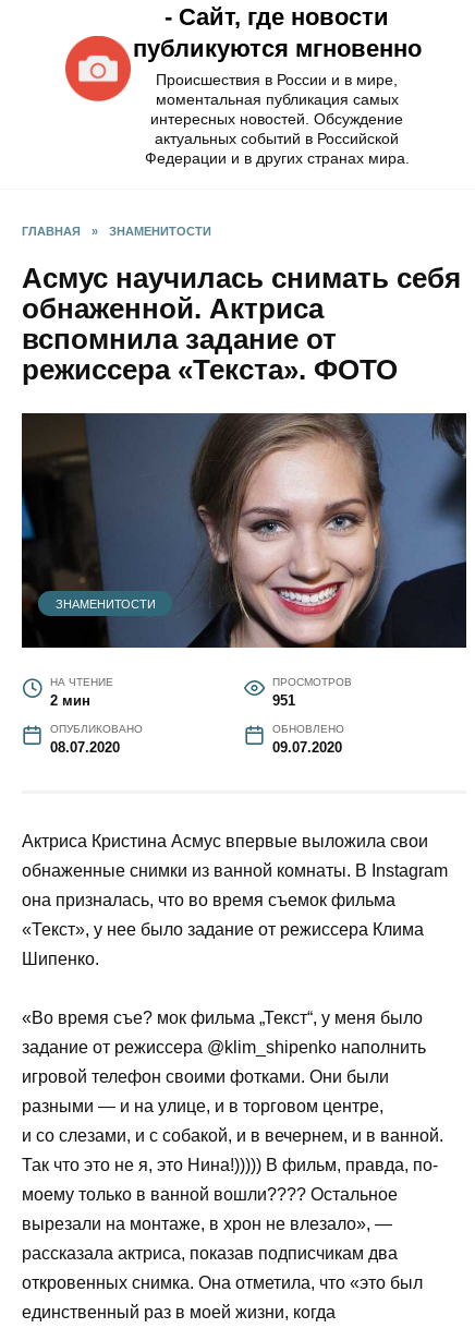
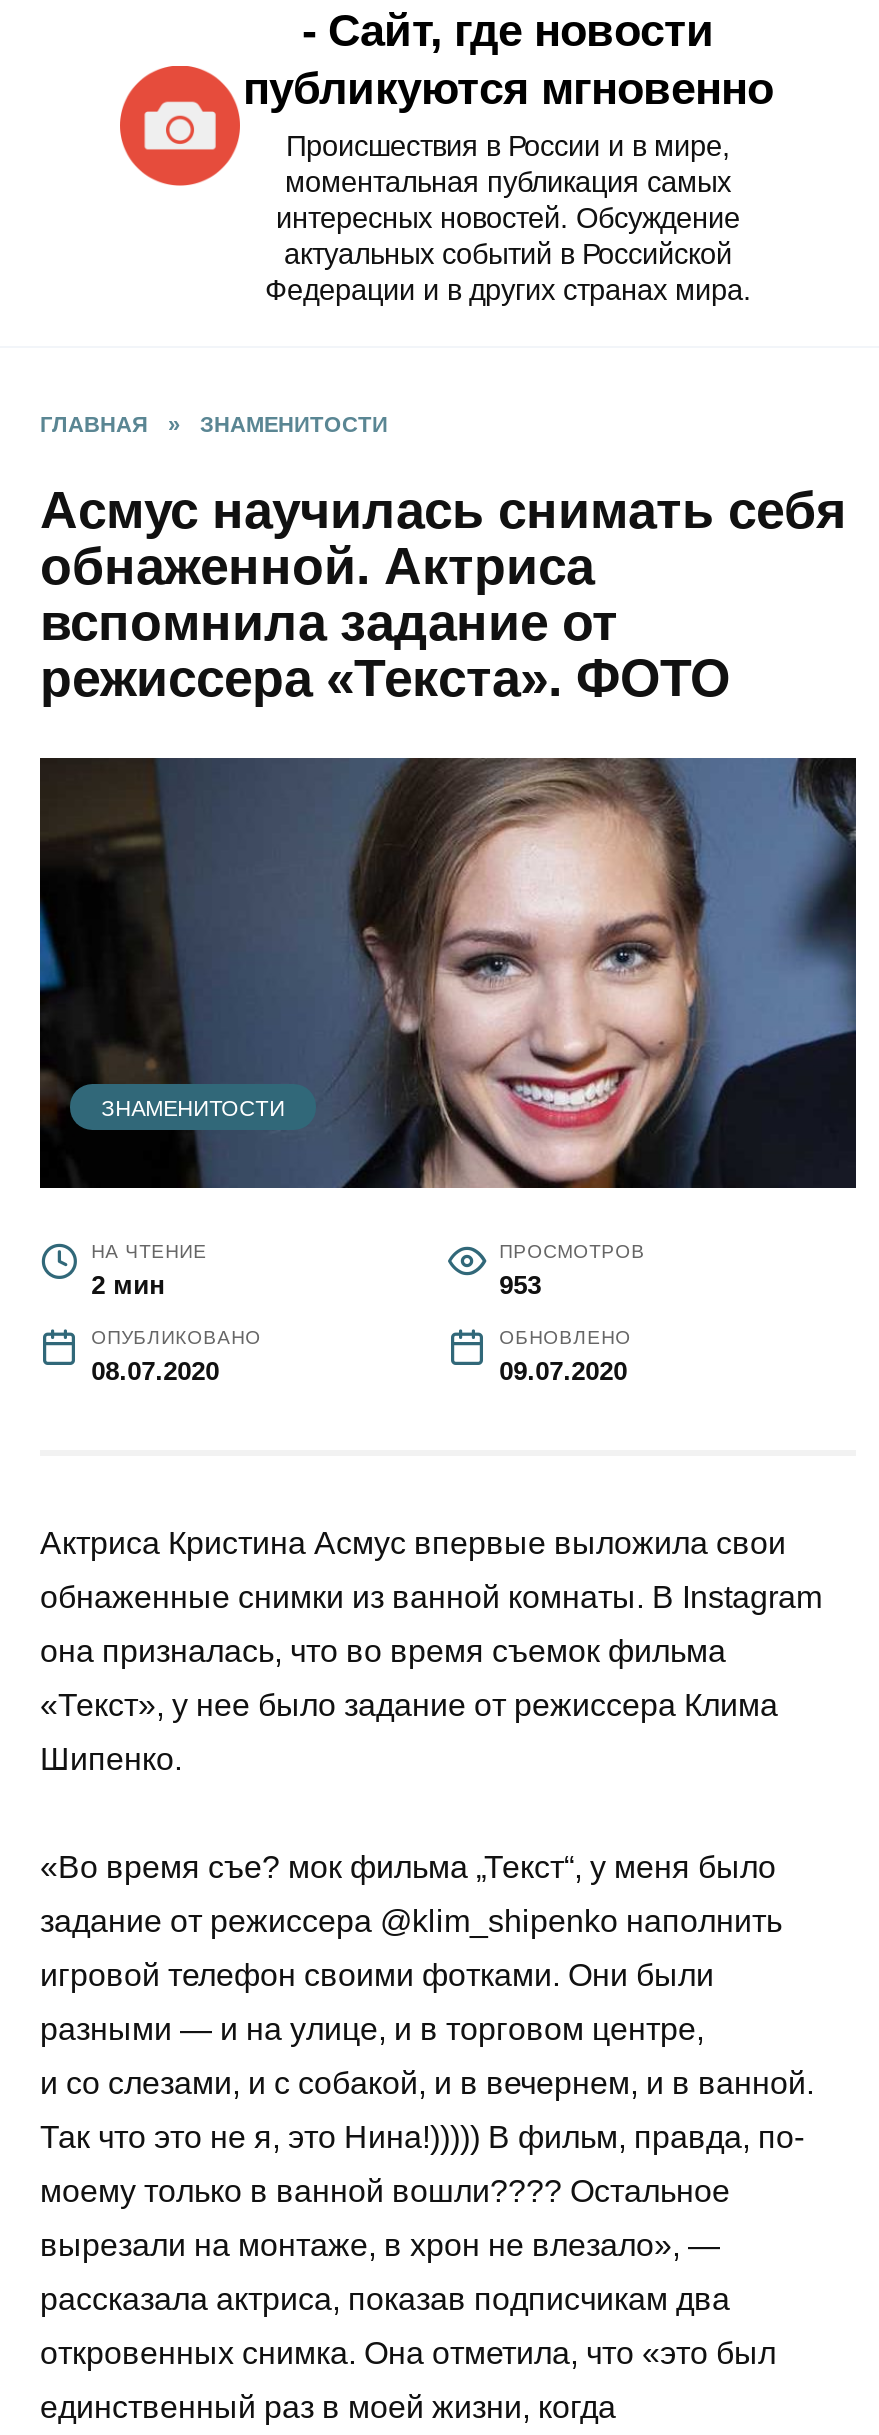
[272,692,295,708] 951 -> [499,1269,541,1299] 953

